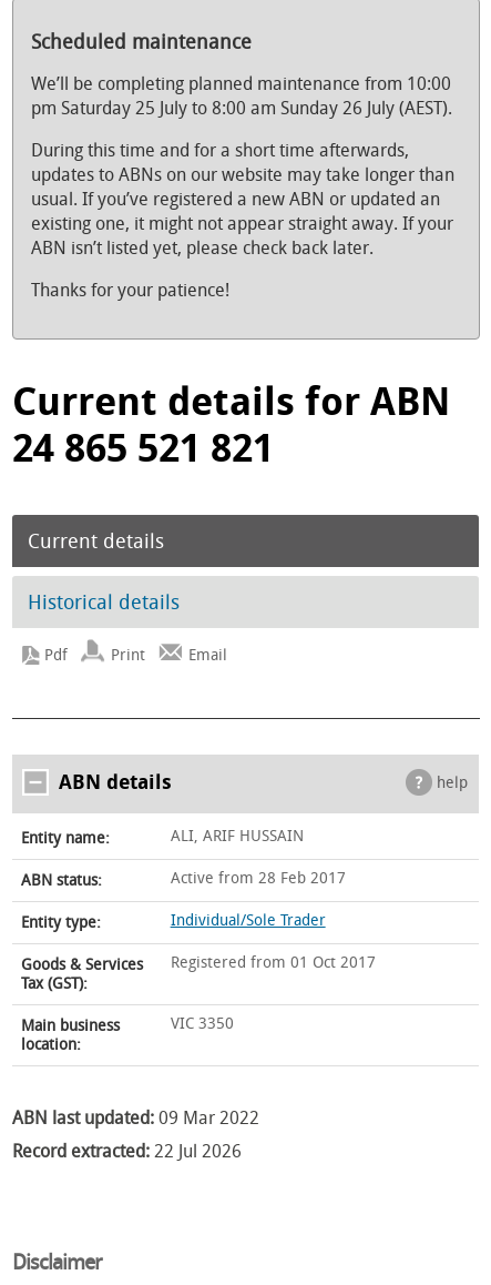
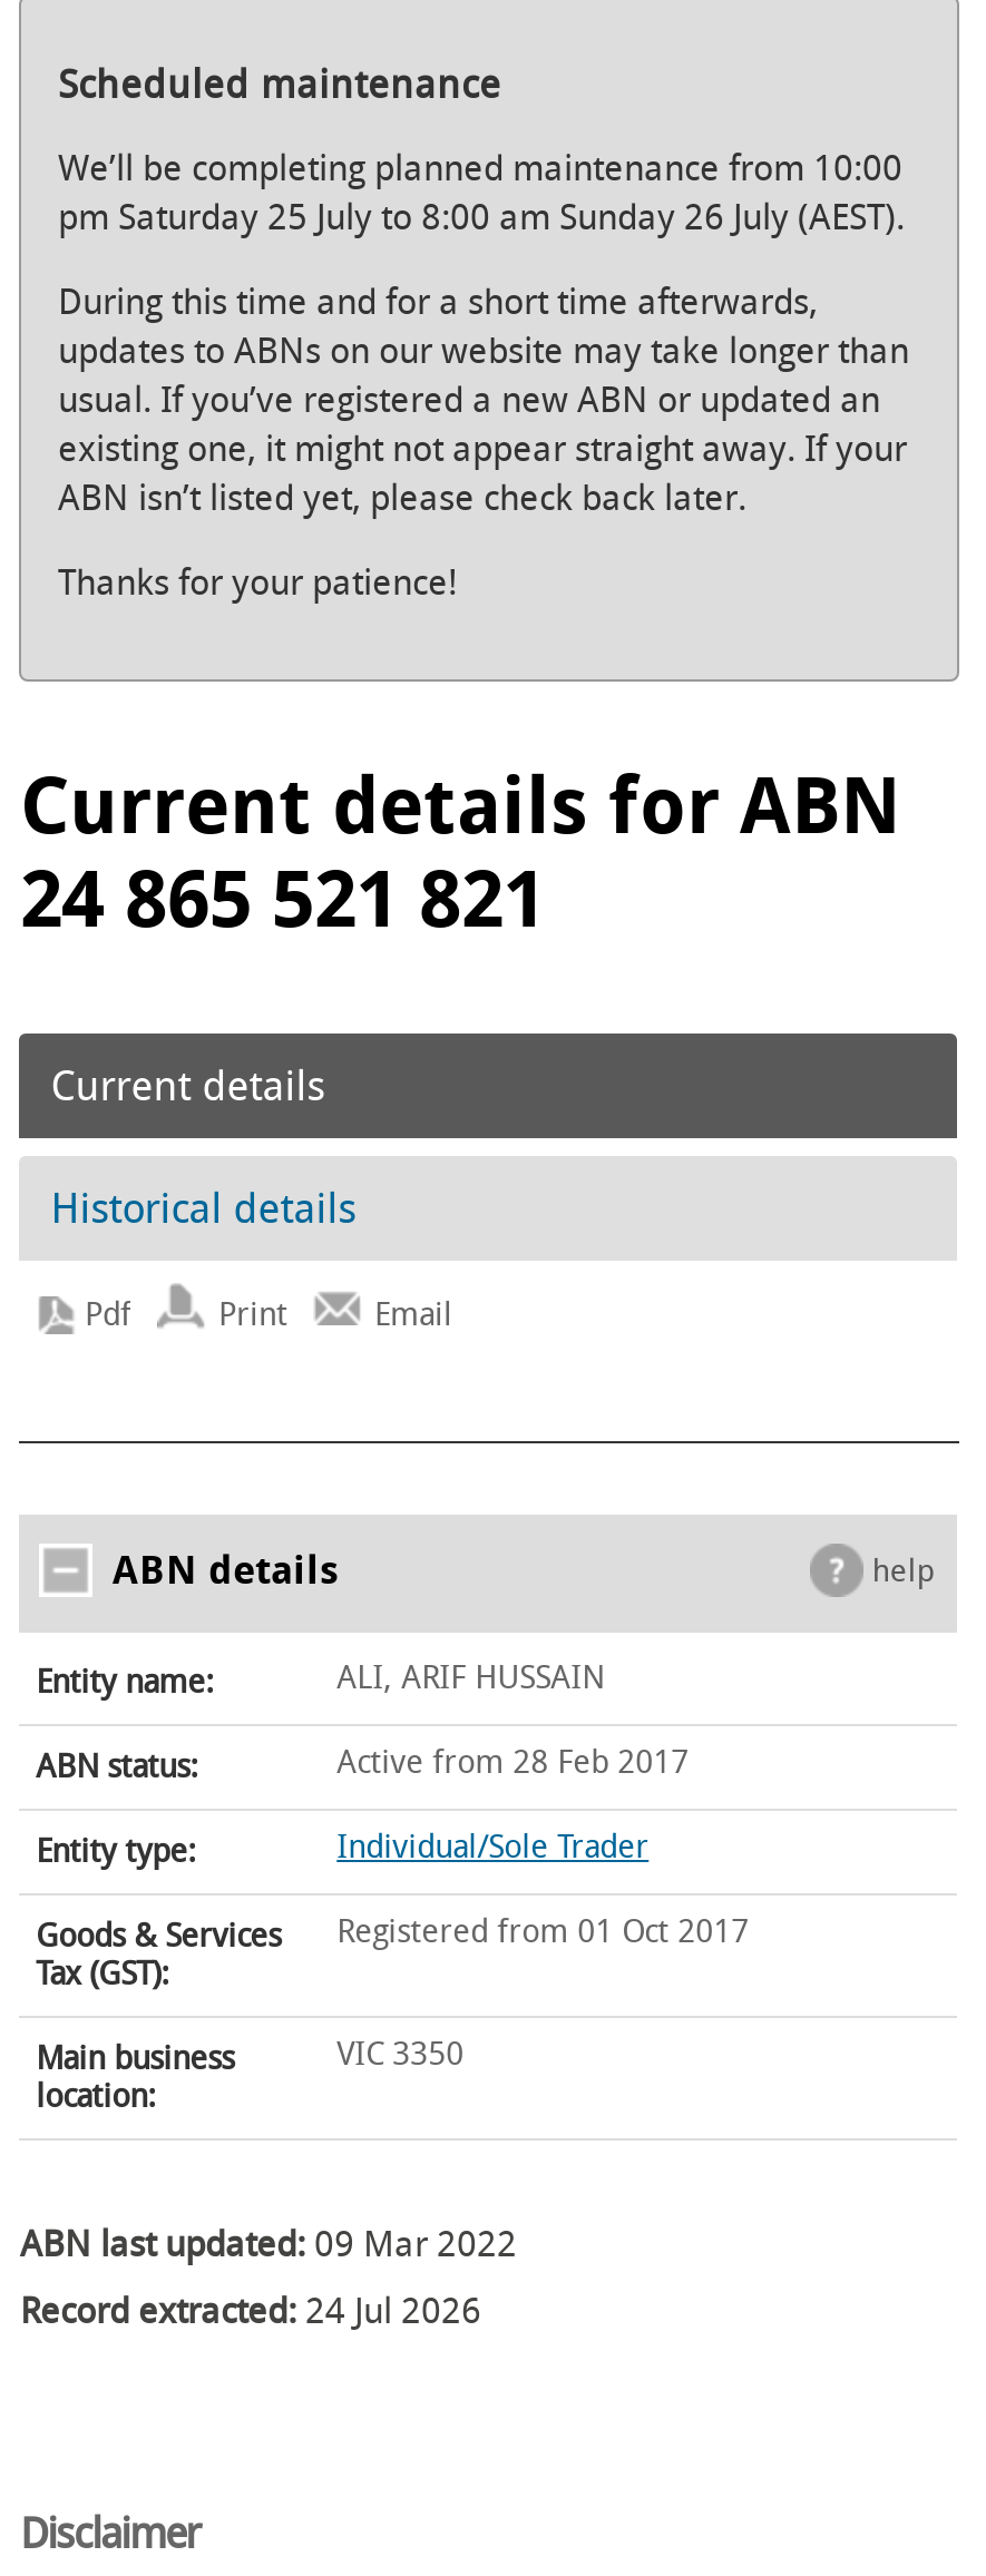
[13,1141,242,1162] Record extracted: 22 Jul 2026 -> [20,2290,481,2332] Record extracted: 24 Jul 2026

